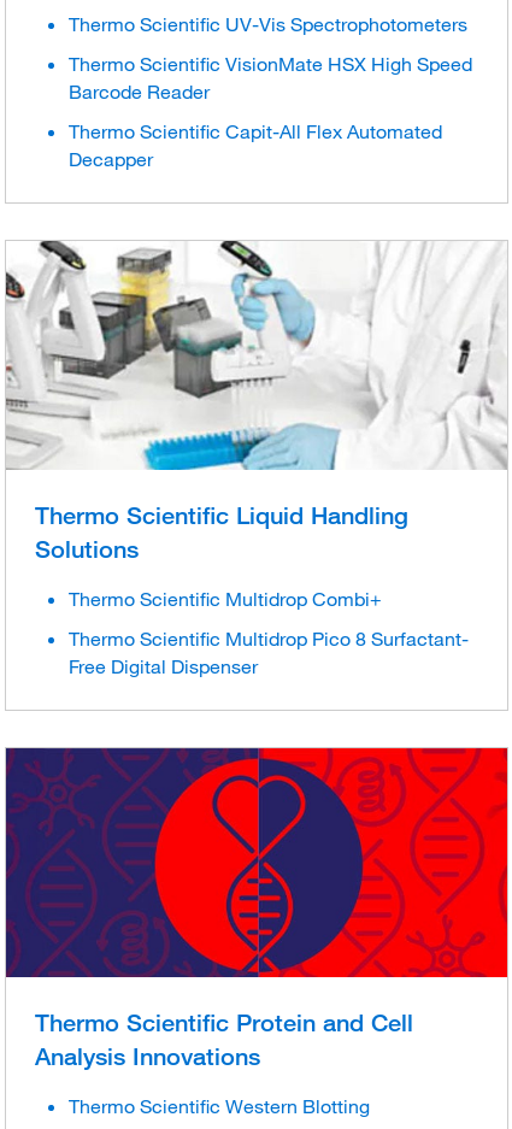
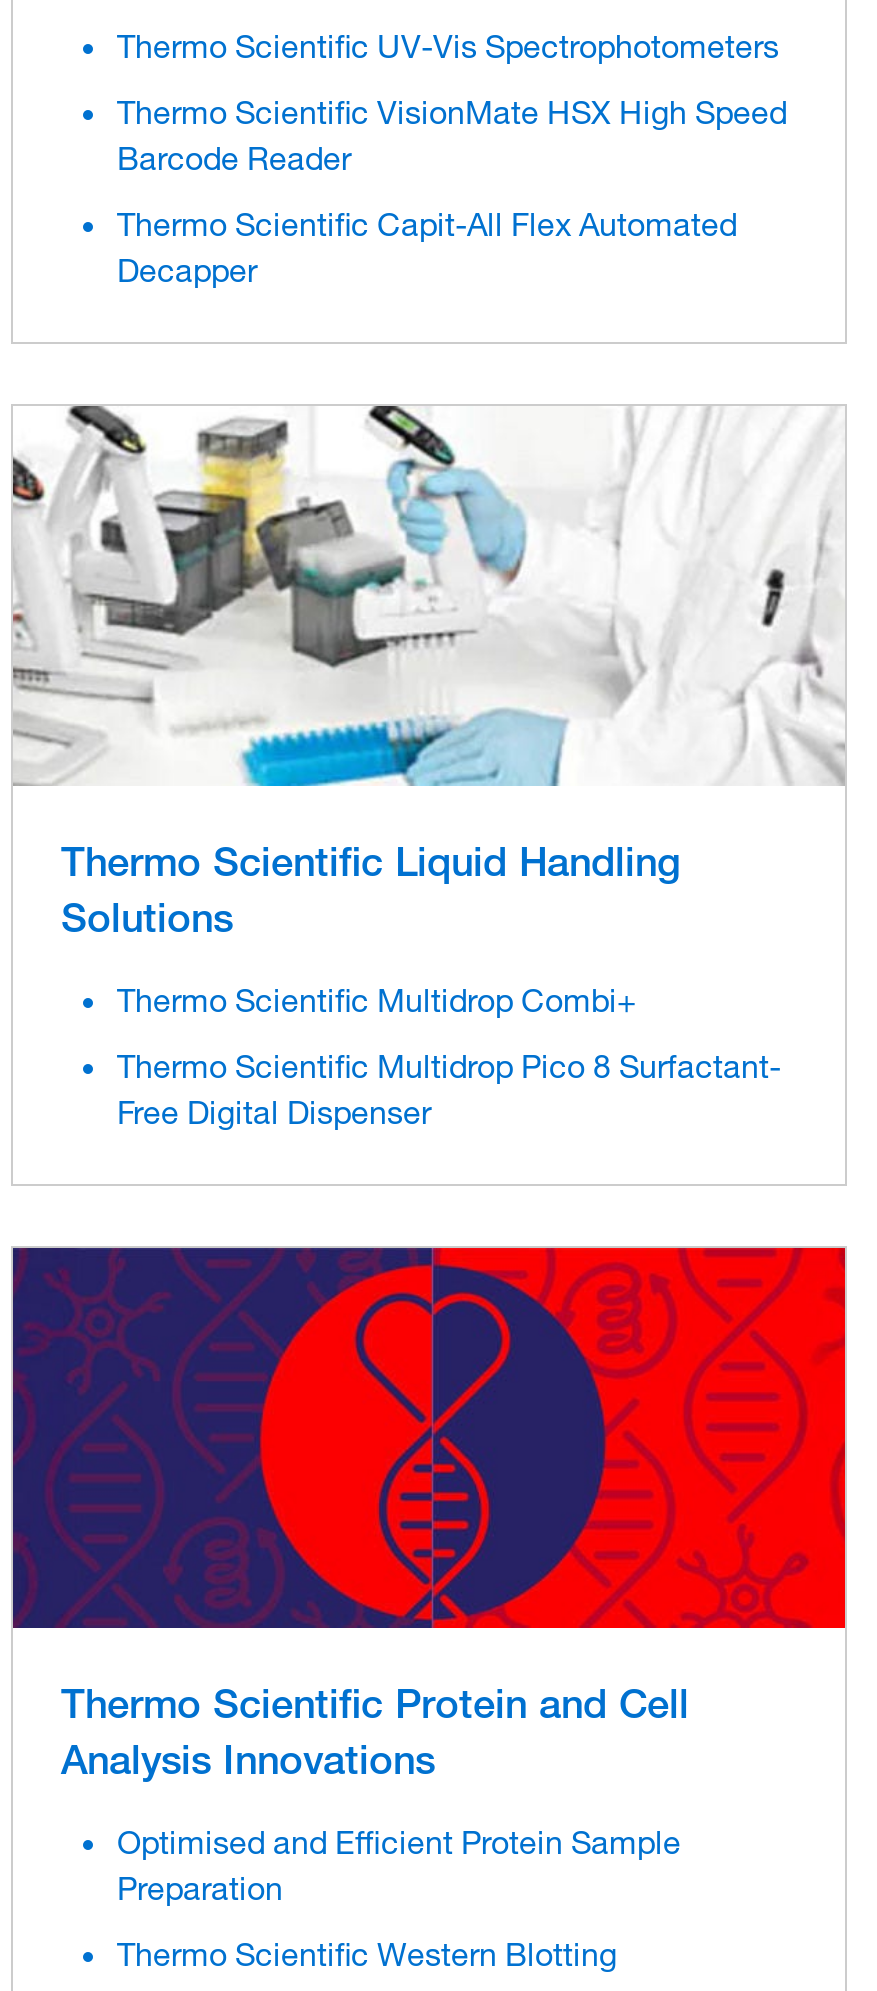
none -> [117,1821,681,1907] Optimised and Efficient Protein Sample | Preparation

